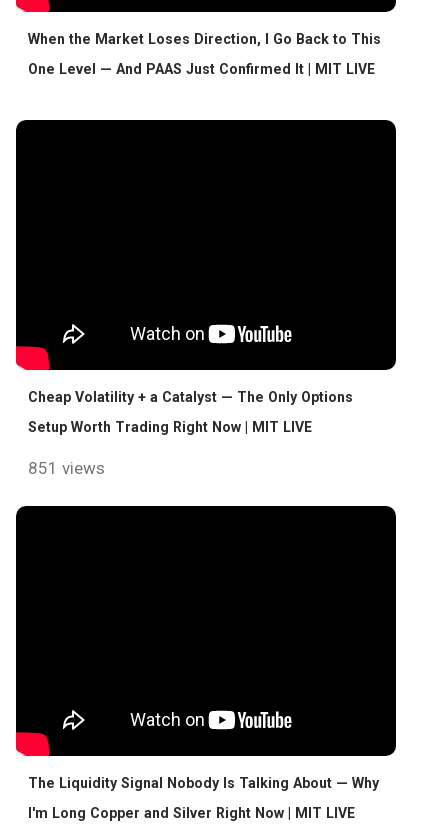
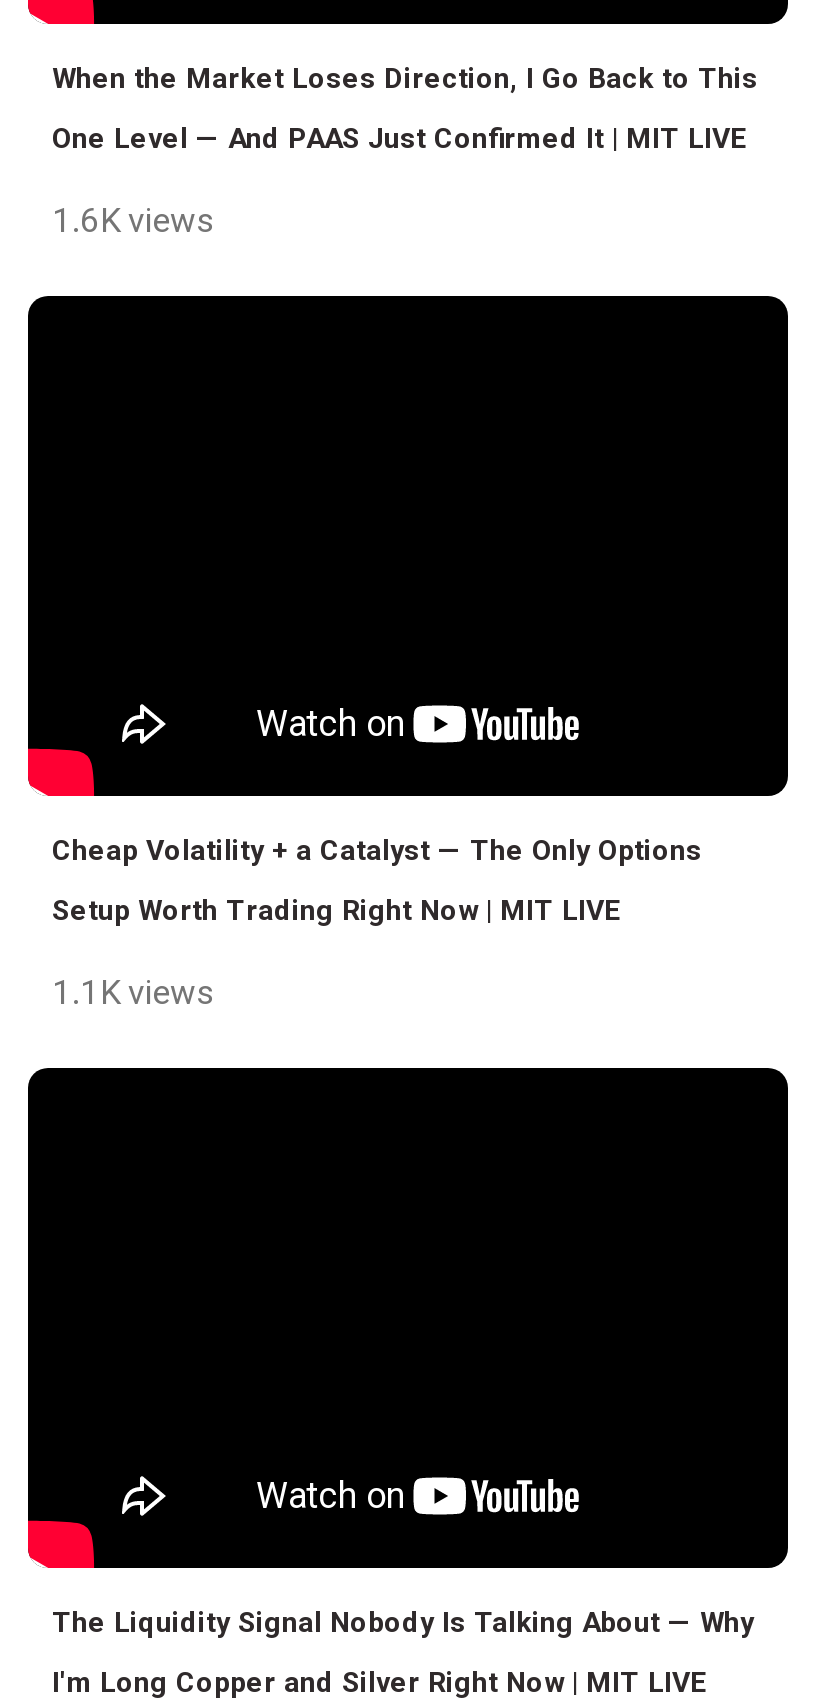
none -> [52,200,214,240] 1.6K views
[28,458,105,478] 851 views -> [52,972,214,1012] 1.1K views

